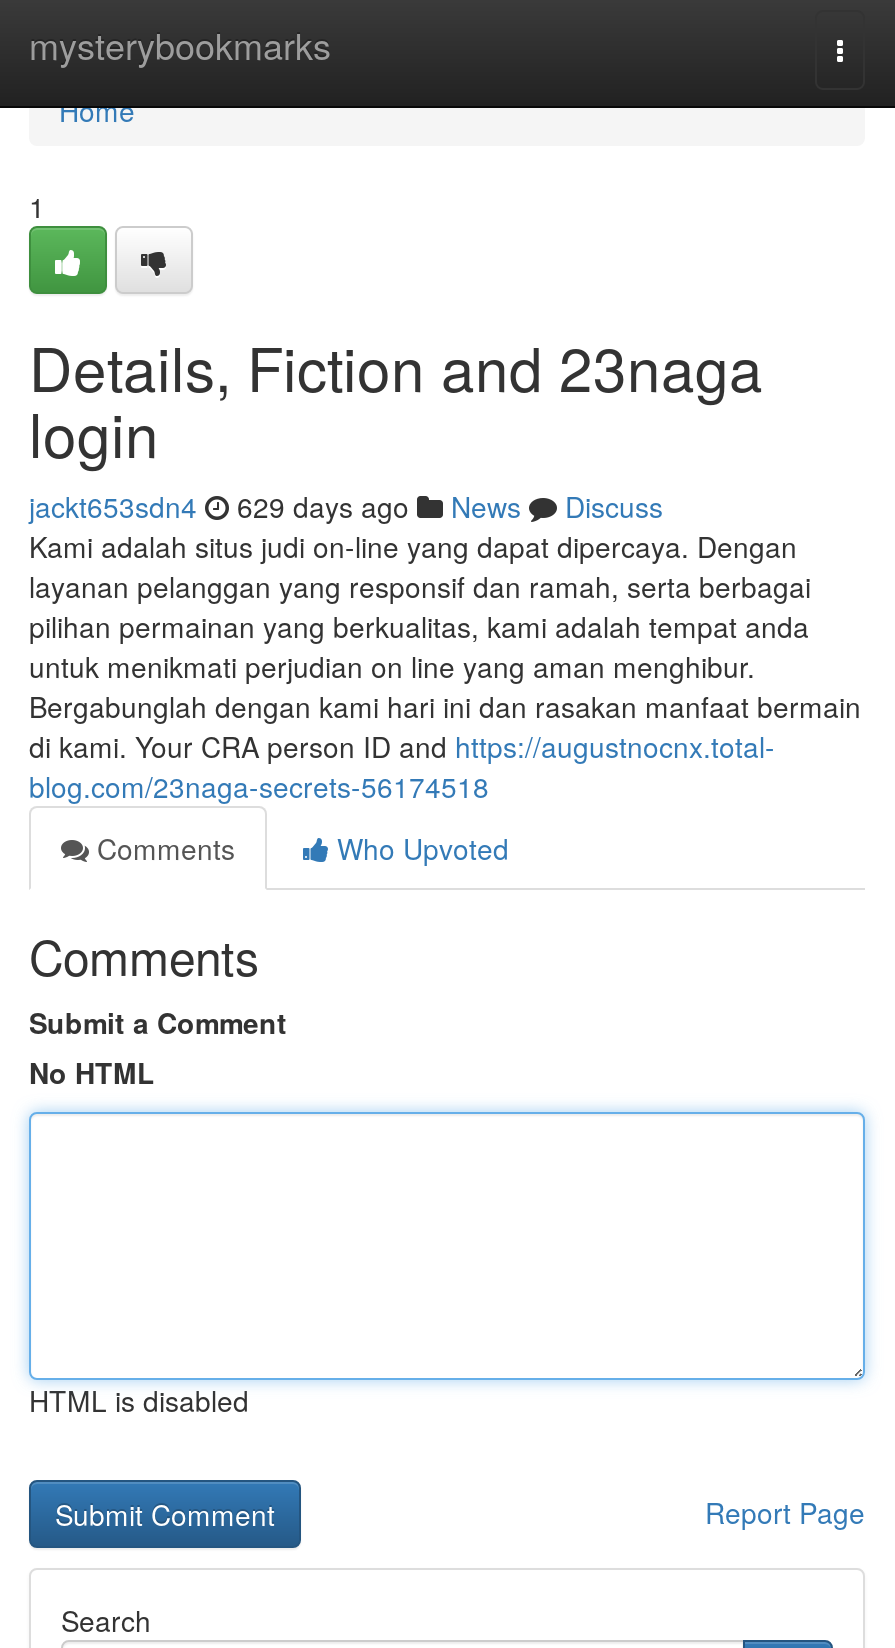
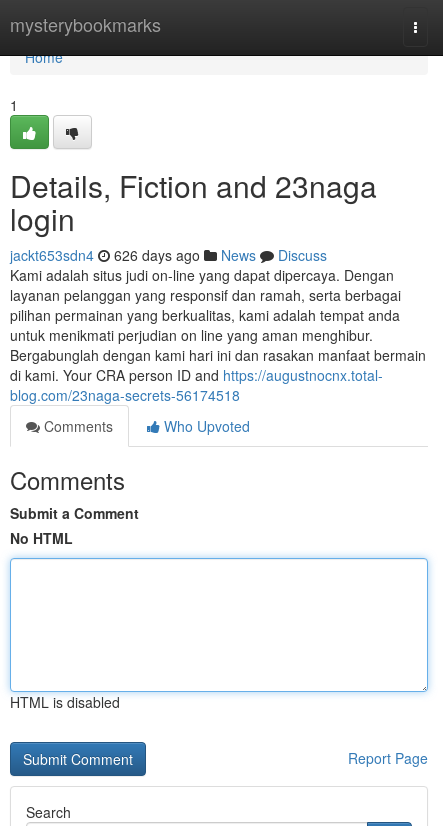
[29,486,663,526] jackt653sdn4 629 days ago News Discuss -> [10,245,327,265] jackt653sdn4 626 days ago News Discuss

